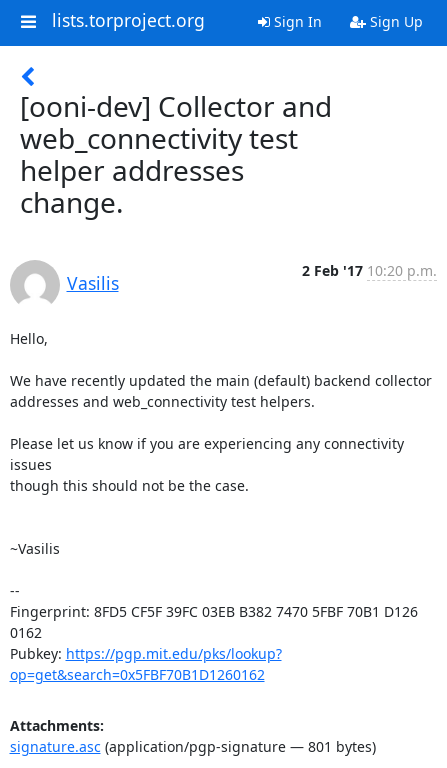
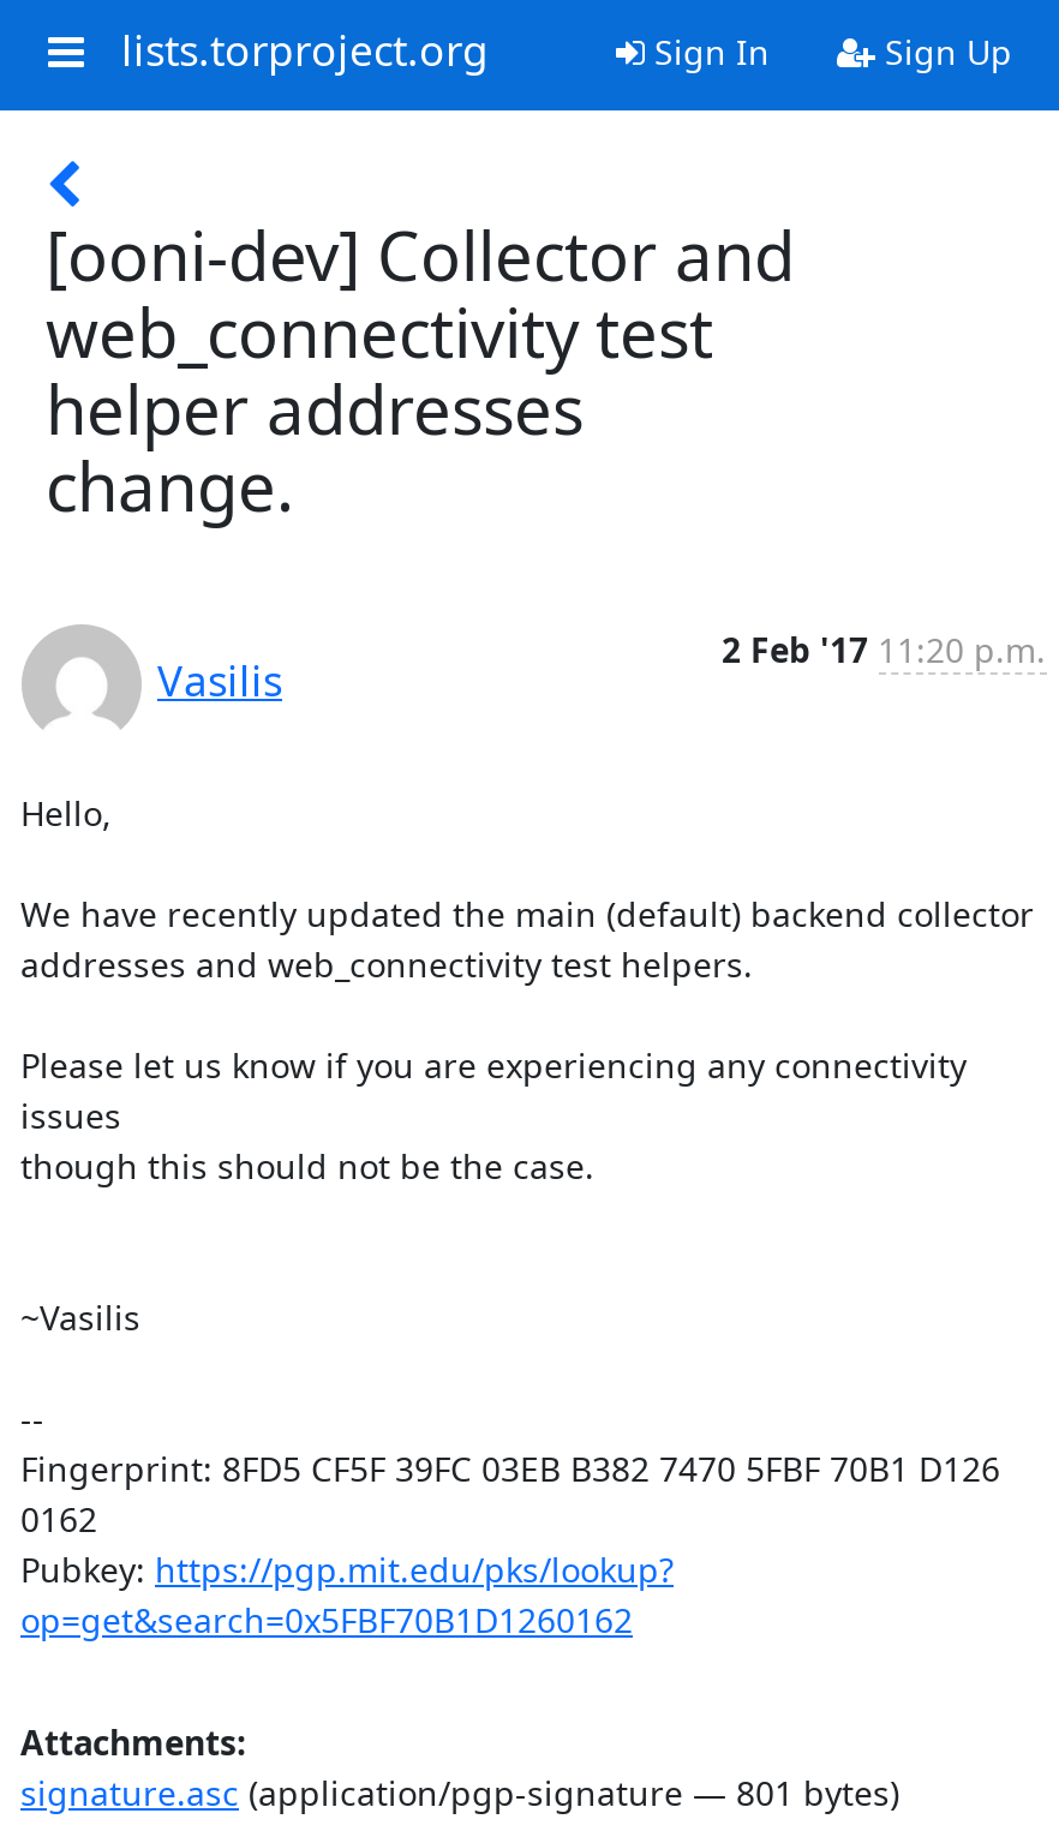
[301,261,436,280] 2 Feb '17 10:20 p.m. -> [722,627,1046,672] 2 Feb '17 11:20 p.m.

